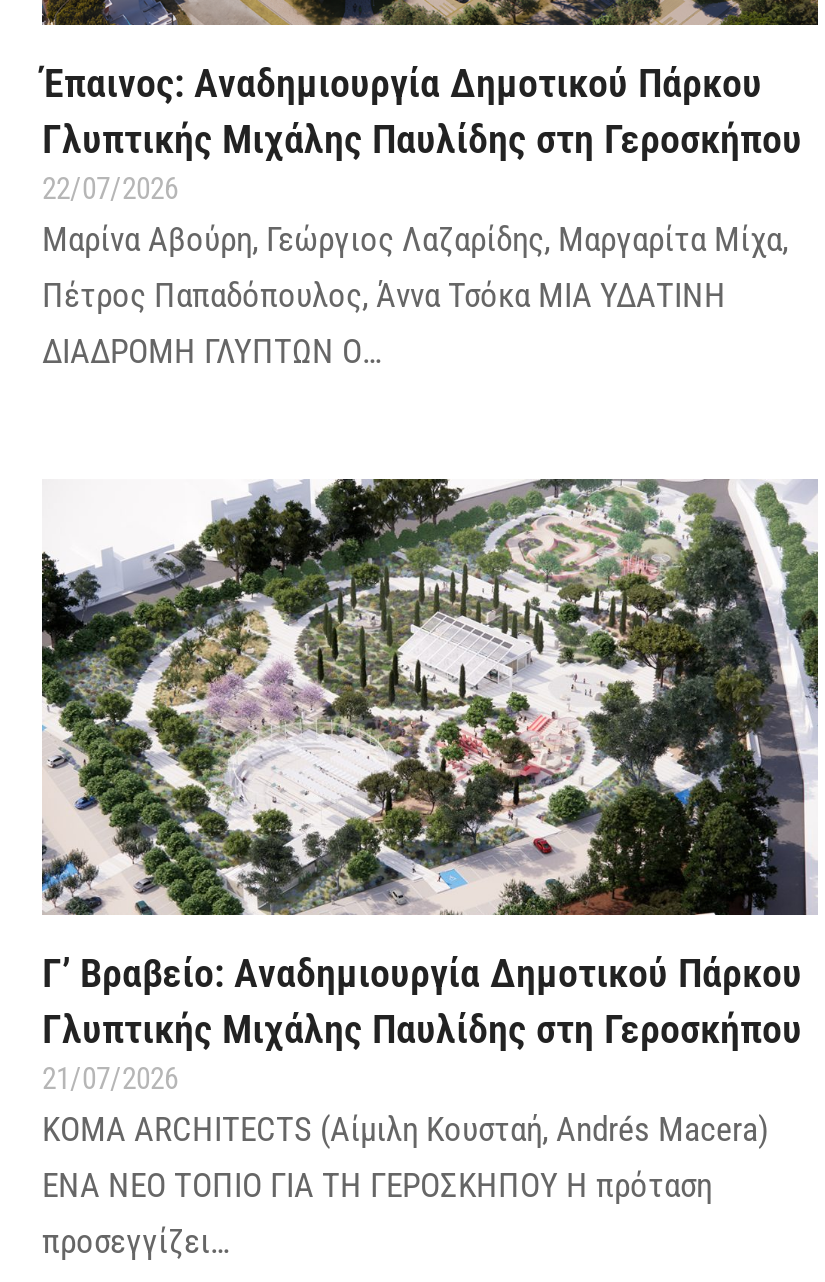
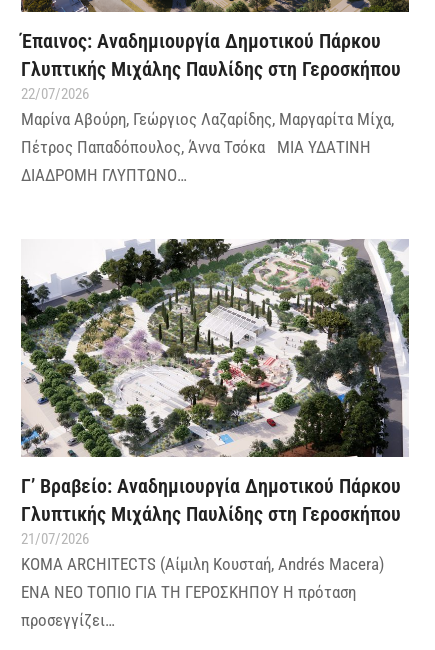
[42,330,382,370] ΔΙΑΔΡΟΜΗ ΓΛΥΠΤΩΝ Ο… -> [21,165,187,185] ΔΙΑΔΡΟΜΗ ΓΛΥΠΤΩΝΟ…

